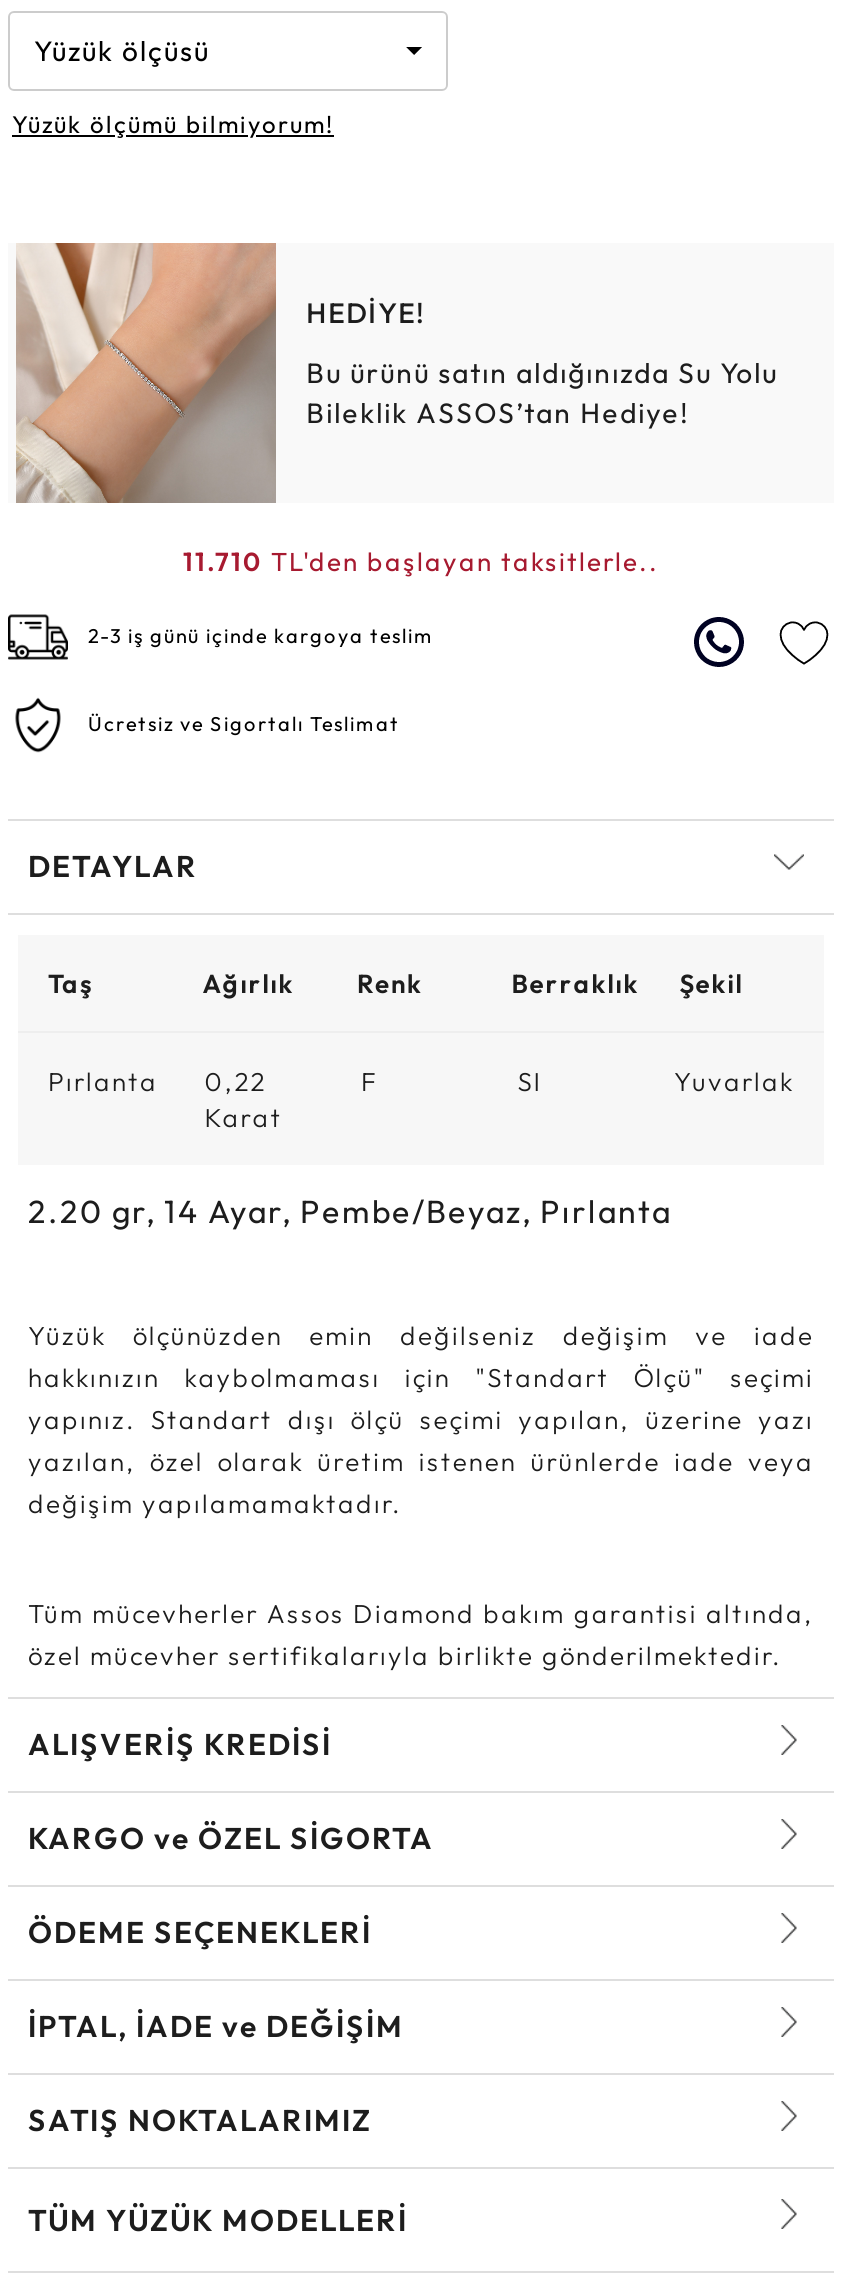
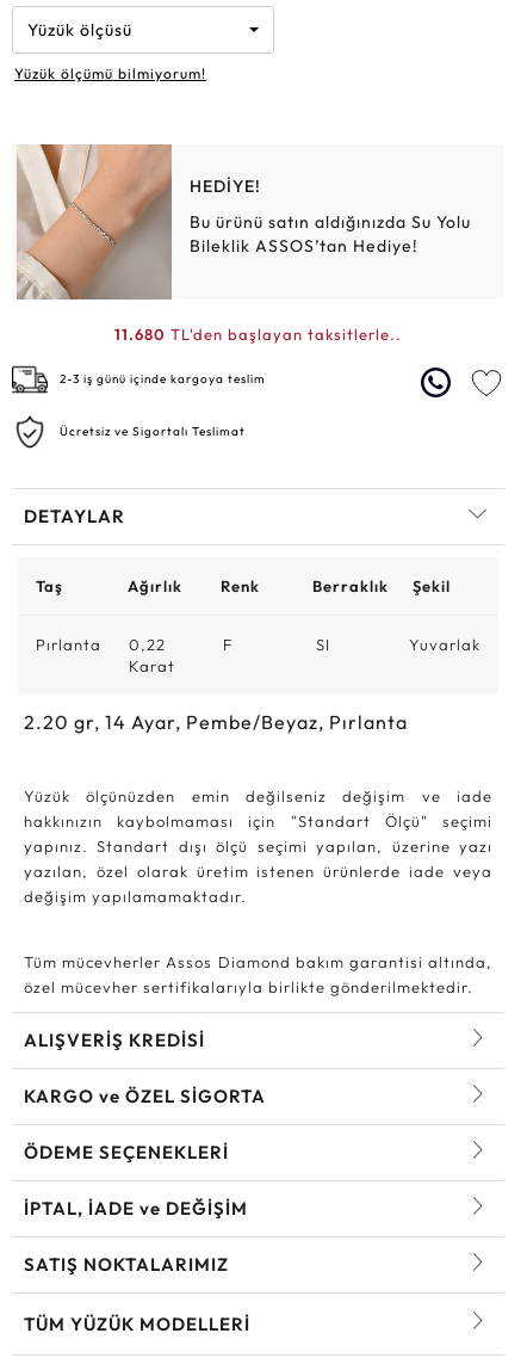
[183,544,659,576] 11.710 TL'den başlayan taksitlerle.. -> [114,324,402,343] 11.680 TL'den başlayan taksitlerle..

